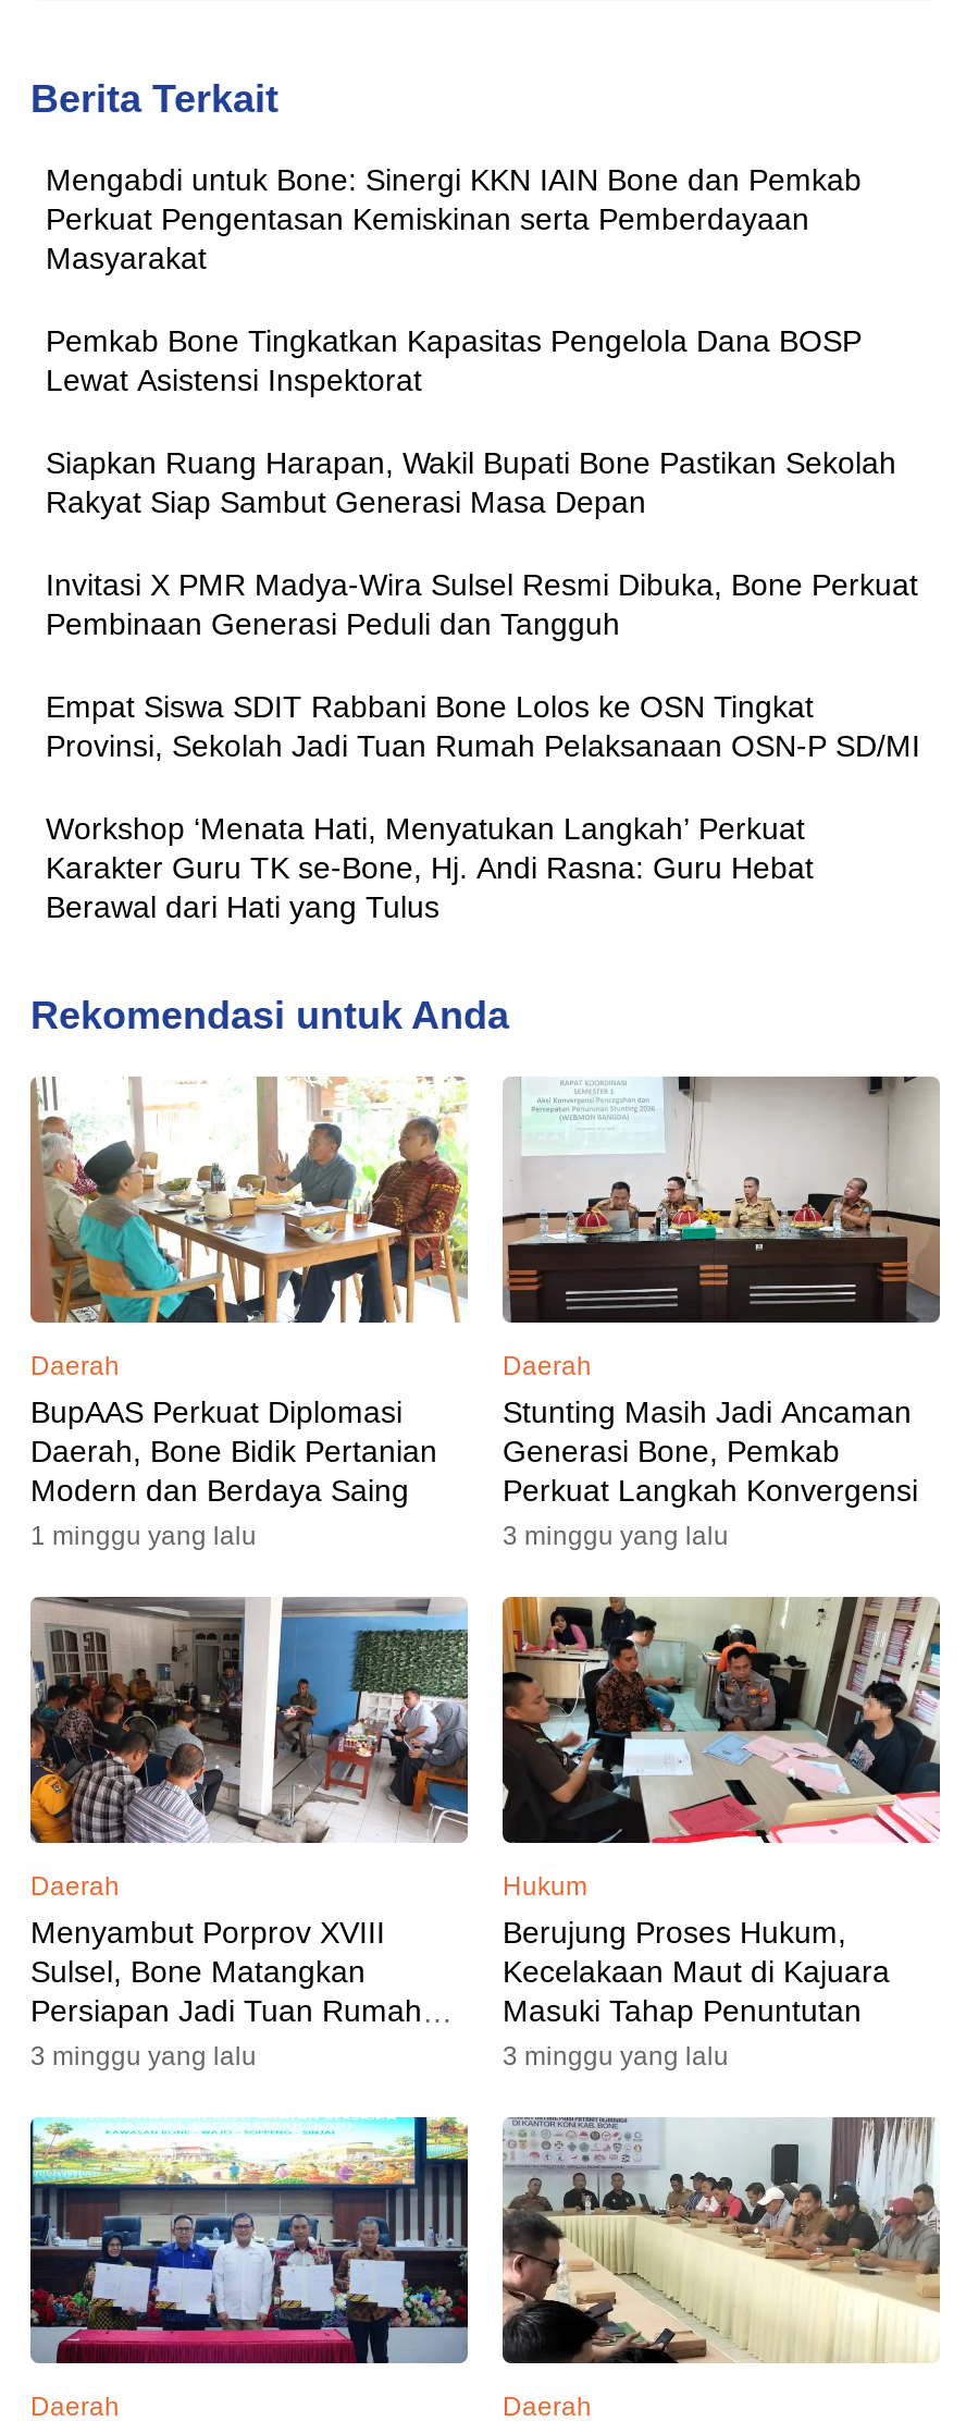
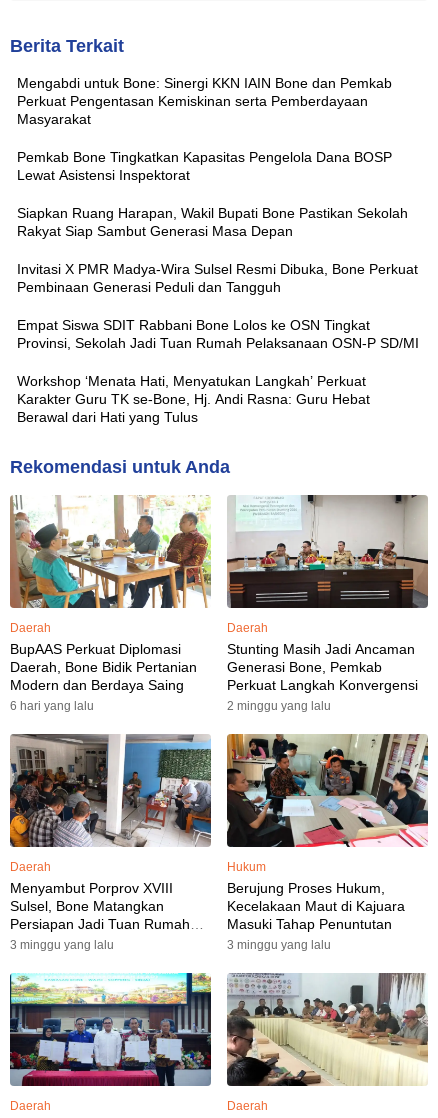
[30,1521,257,1552] 1 minggu yang lalu -> [10,699,94,713] 6 hari yang lalu
[503,1521,729,1552] 3 minggu yang lalu -> [227,699,331,713] 2 minggu yang lalu

